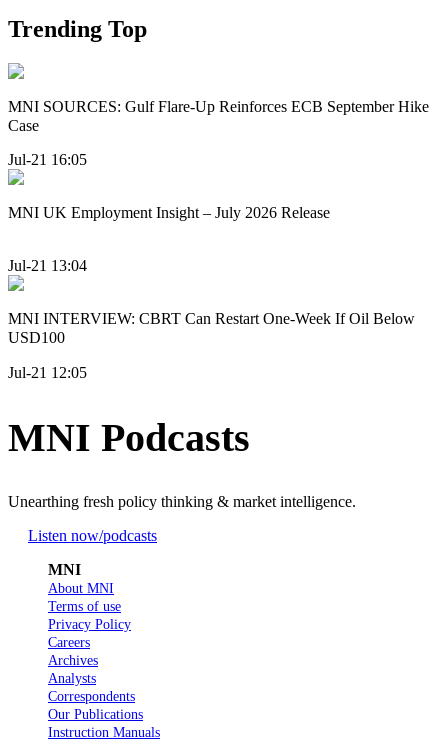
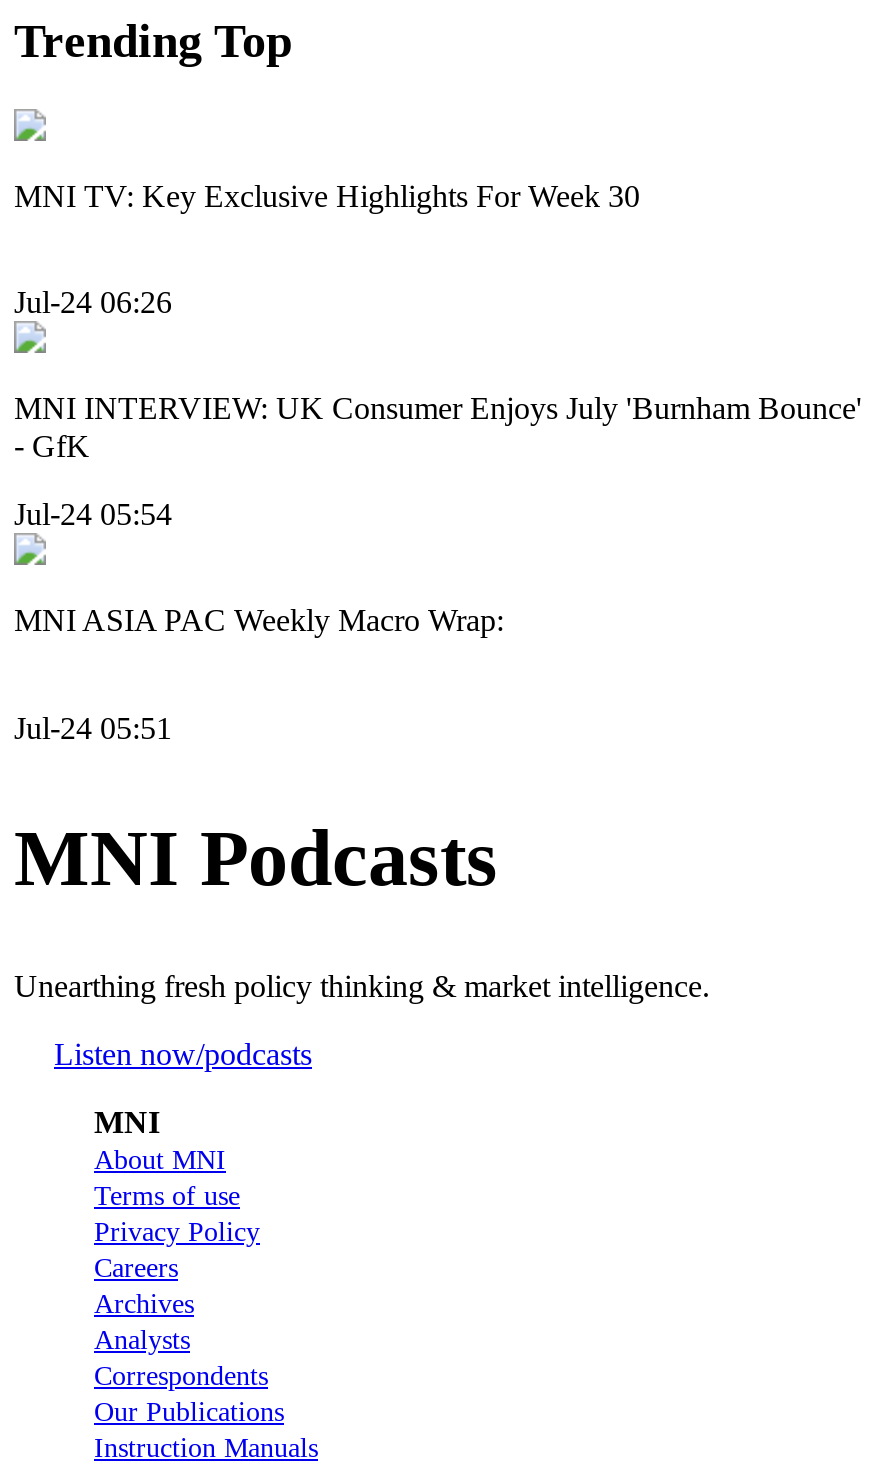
[8,98,429,134] MNI SOURCES: Gulf Flare-Up Reinforces ECB September Hike | Case -> [14,178,640,212] MNI TV: Key Exclusive Highlights For Week 30
[8,151,87,168] Jul-21 16:05 -> [14,285,172,319] Jul-24 06:26
[8,204,330,221] MNI UK Employment Insight – July 2026 Release -> [14,391,862,463] MNI INTERVIEW: UK Consumer Enjoys July 'Burnham Bounce' | - GfK
[8,257,87,274] Jul-21 13:04 -> [14,498,172,532] Jul-24 05:54
[8,310,415,346] MNI INTERVIEW: CBRT Can Restart One-Week If Oil Below | USD100 -> [14,604,504,638] MNI ASIA PAC Weekly Macro Wrap:
[8,364,87,381] Jul-21 12:05 -> [14,711,172,745] Jul-24 05:51

